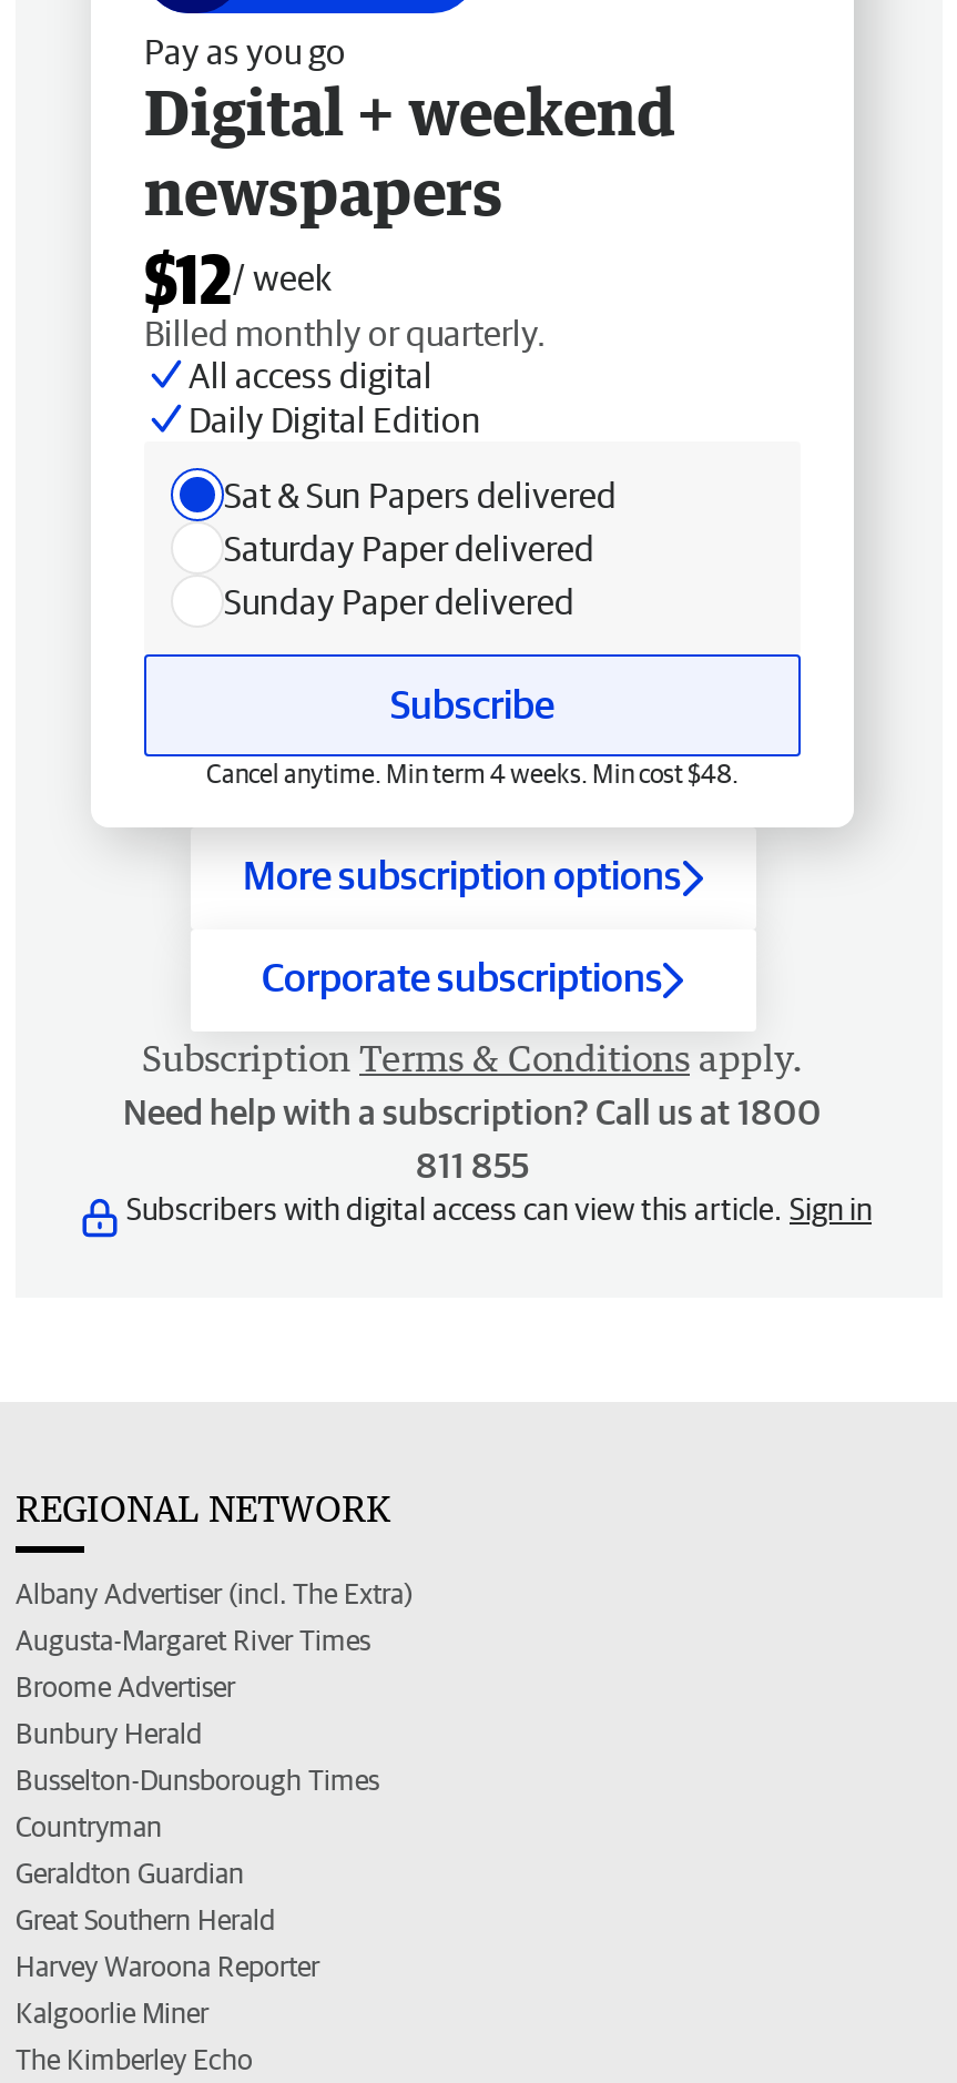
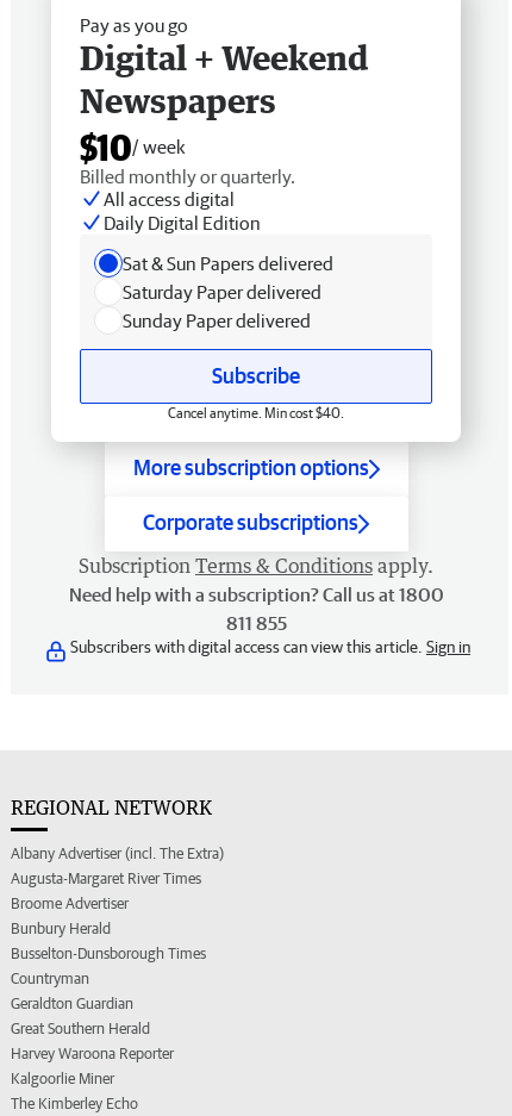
[144,72,676,316] Digital + weekend | newspapers | $12/ week -> [80,36,369,167] Digital + Weekend | Newspapers | $10/ week
[206,758,739,787] Cancel anytime. Min term 4 weeks. Min cost $48. -> [168,404,344,420] Cancel anytime. Min cost $40.

